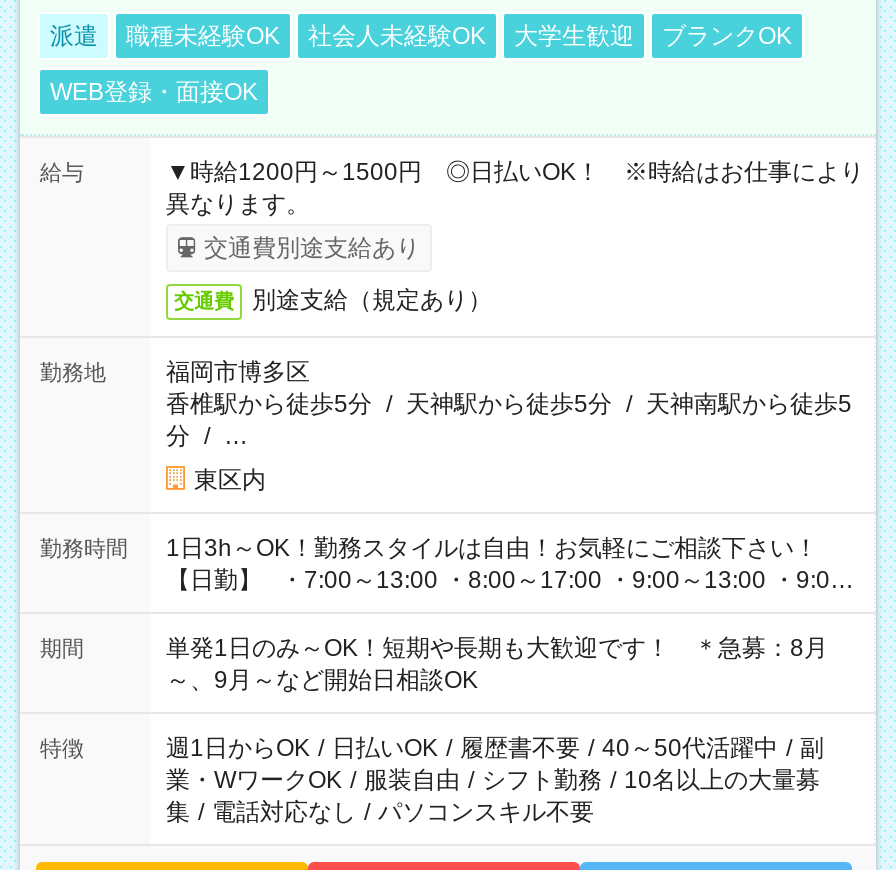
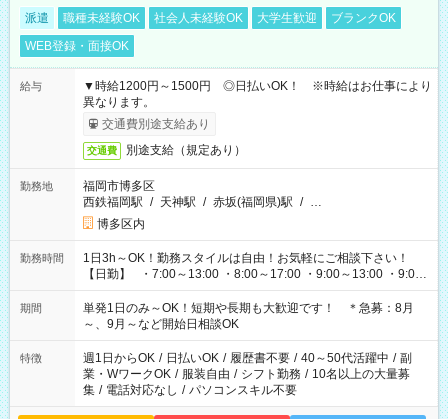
[166,390,852,450] 香椎駅から徒歩5分 / 天神駅から徒歩5分 / 天神南駅から徒歩5 | 分 / … -> [83,195,322,209] 西鉄福岡駅 / 天神駅 / 赤坂(福岡県)駅 / …
[194,466,266,494] 東区内 -> [97,217,145,231] 博多区内

